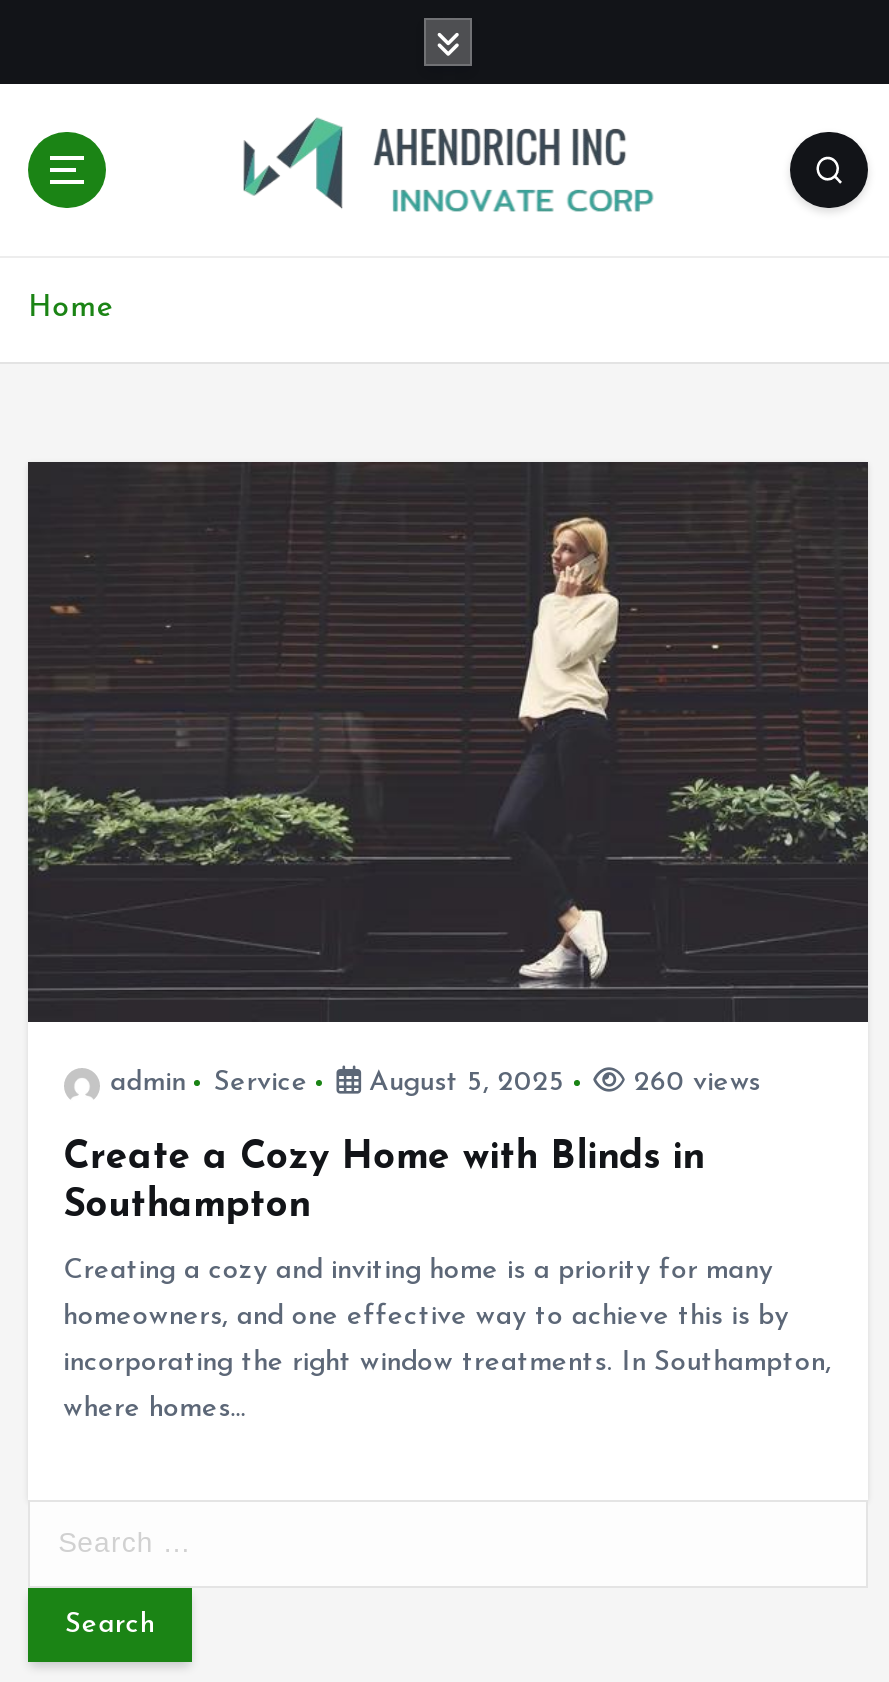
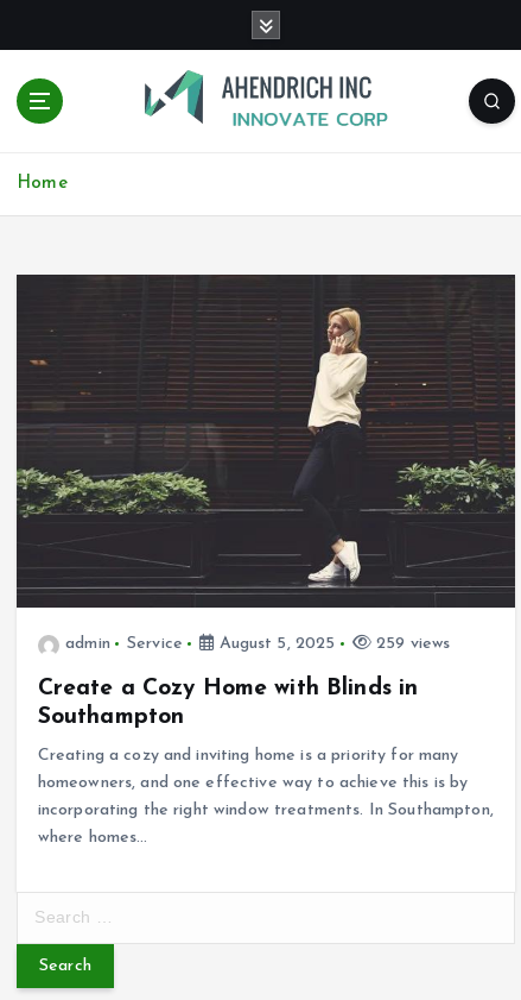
[626,1069,760,1099] 260 views -> [371,635,450,653] 259 views

